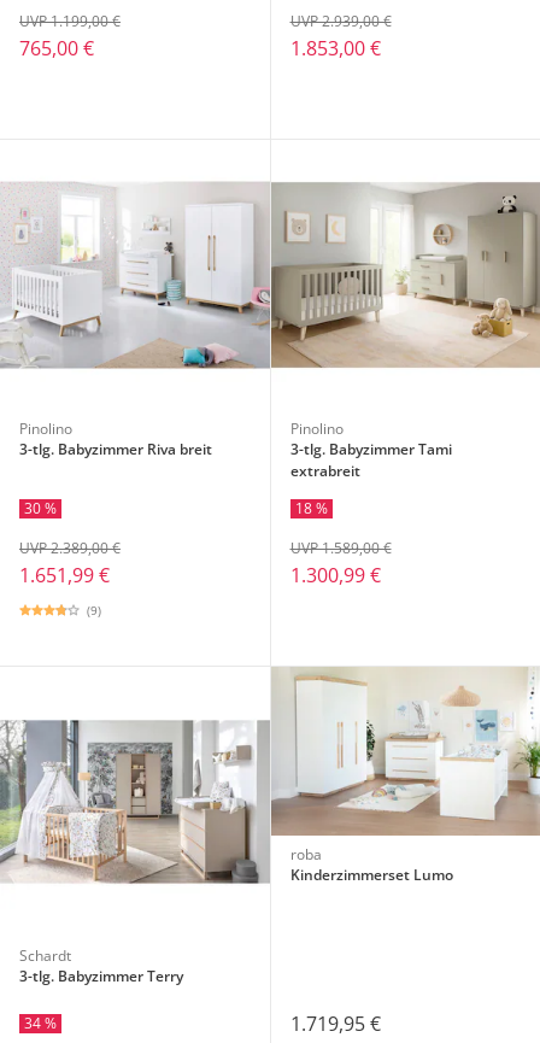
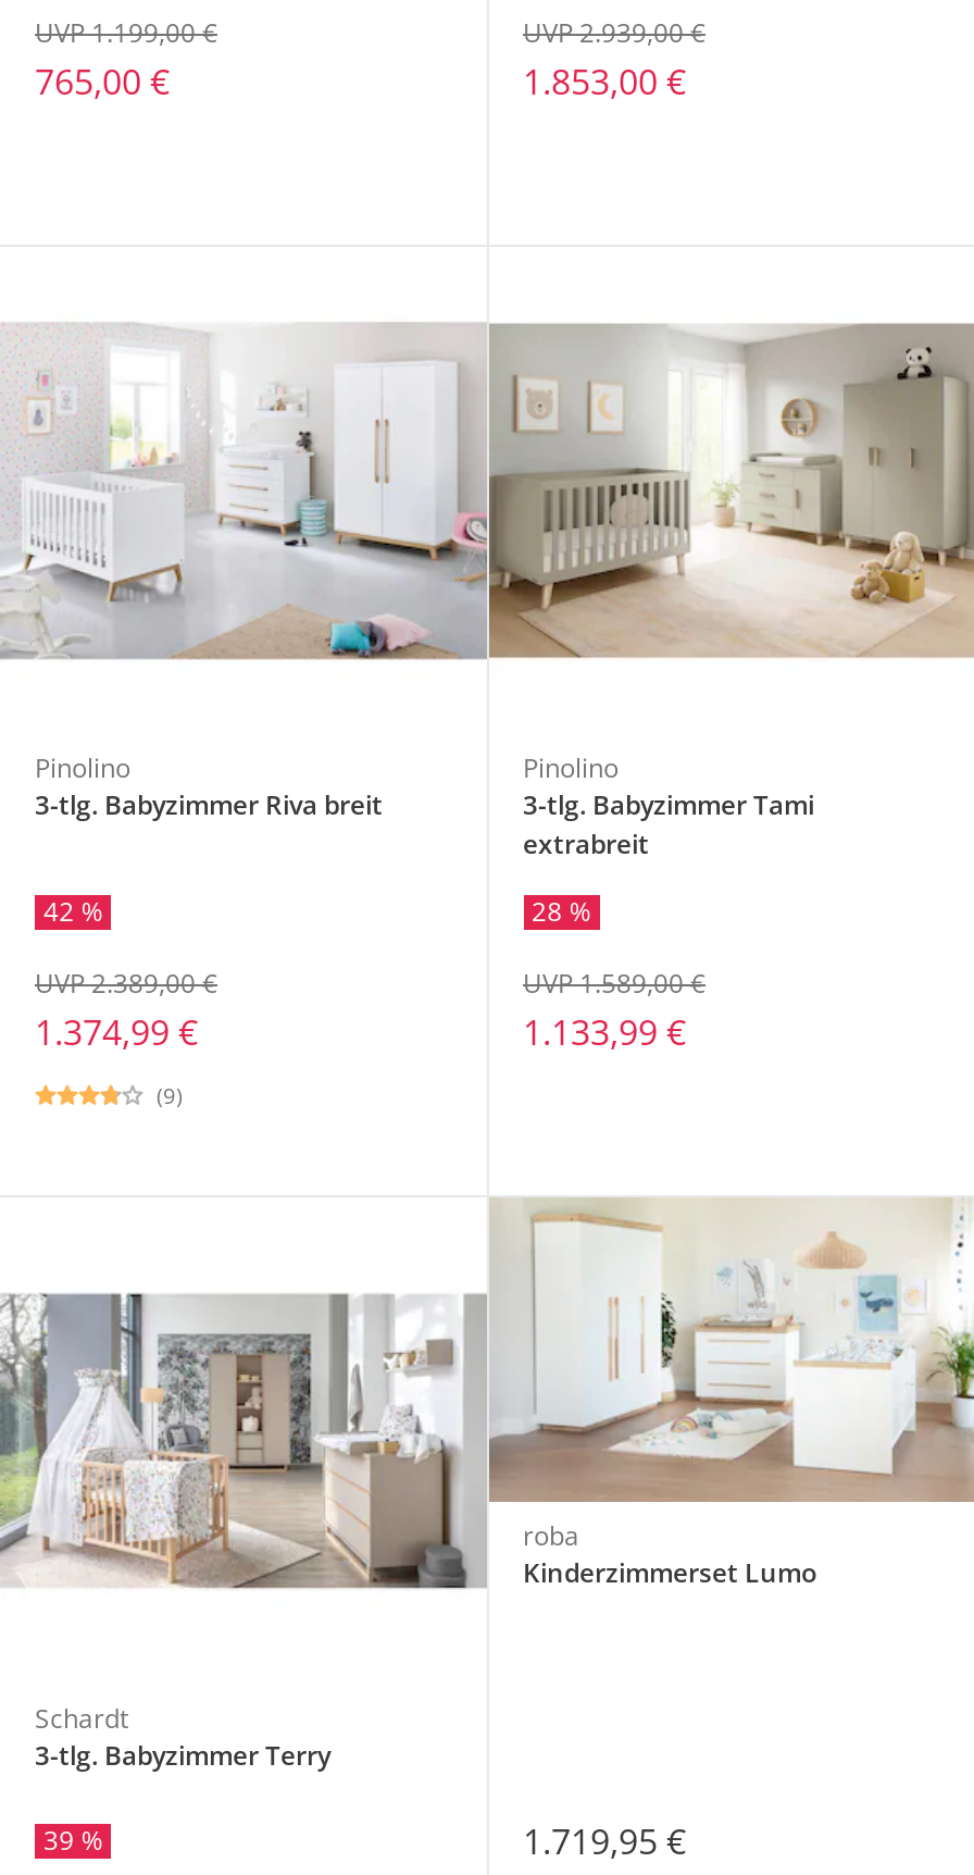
[24,498,57,518] 30 % -> [43,892,103,929] 42 %
[295,498,328,518] 18 % -> [532,892,591,929] 28 %
[19,562,110,588] 1.651,99 € -> [35,1008,198,1055] 1.374,99 €
[290,562,380,588] 1.300,99 € -> [523,1008,686,1055] 1.133,99 €
[24,1013,57,1034] 34 % -> [43,1822,103,1859] 39 %

